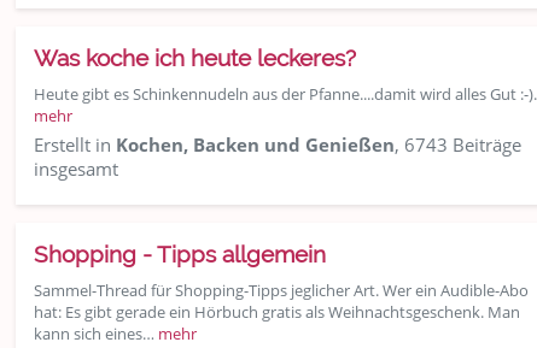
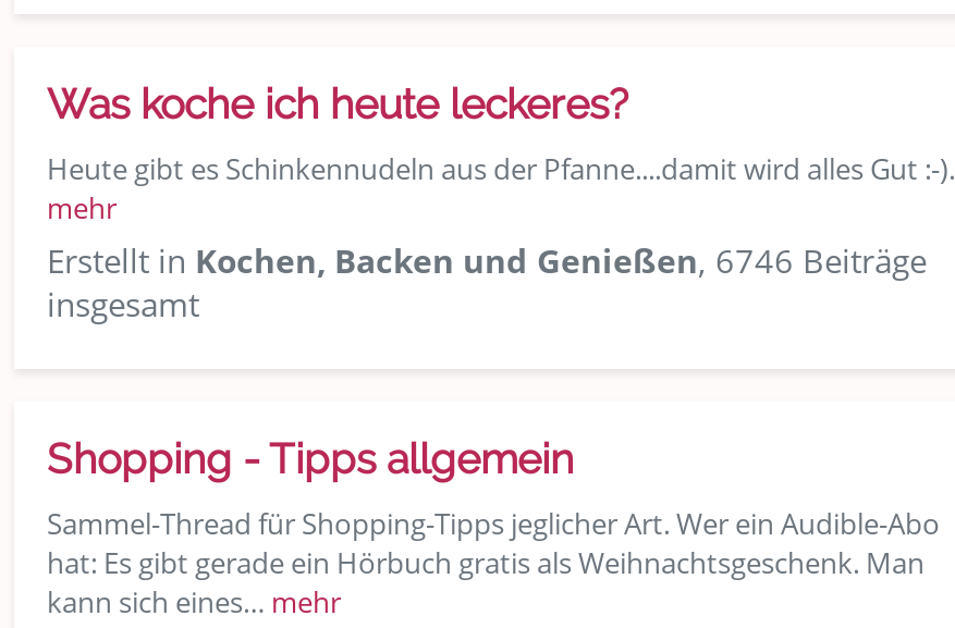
[34,132,521,157] Erstellt in Kochen, Backen und Genießen, 6743 Beiträge -> [47,238,927,282] Erstellt in Kochen, Backen und Genießen, 6746 Beiträge

